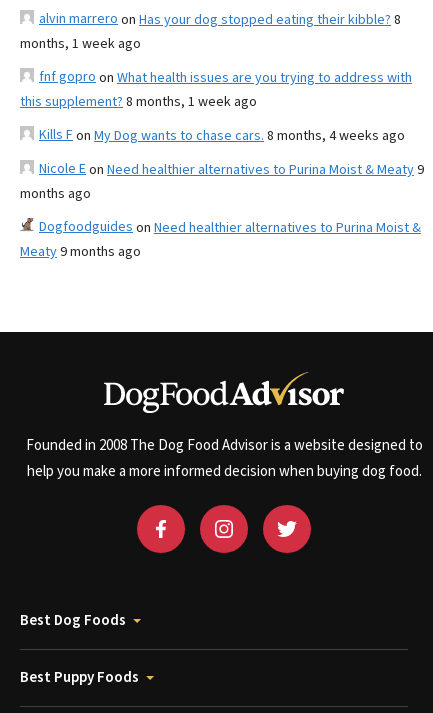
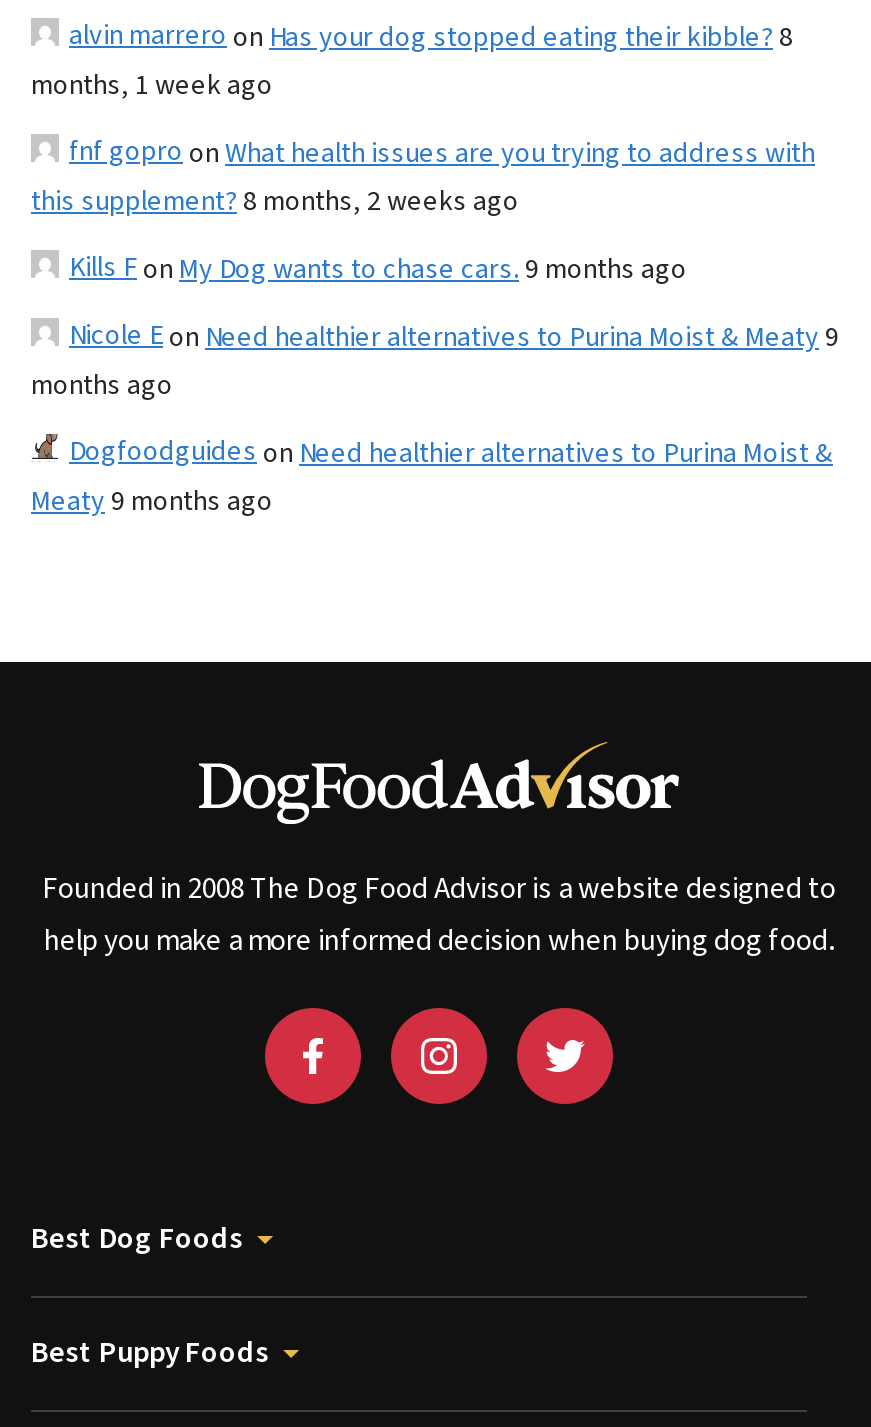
[20,92,257,112] this supplement? 8 months, 1 week ago -> [31,181,519,221] this supplement? 8 months, 2 weeks ago
[39,125,405,146] Kills Fon My Dog wants to chase cars. 8 months, 4 weeks ago -> [69,247,687,289] Kills Fon My Dog wants to chase cars. 9 months ago

